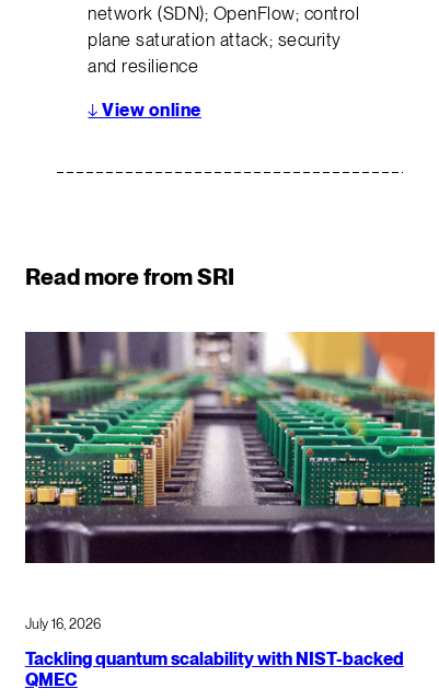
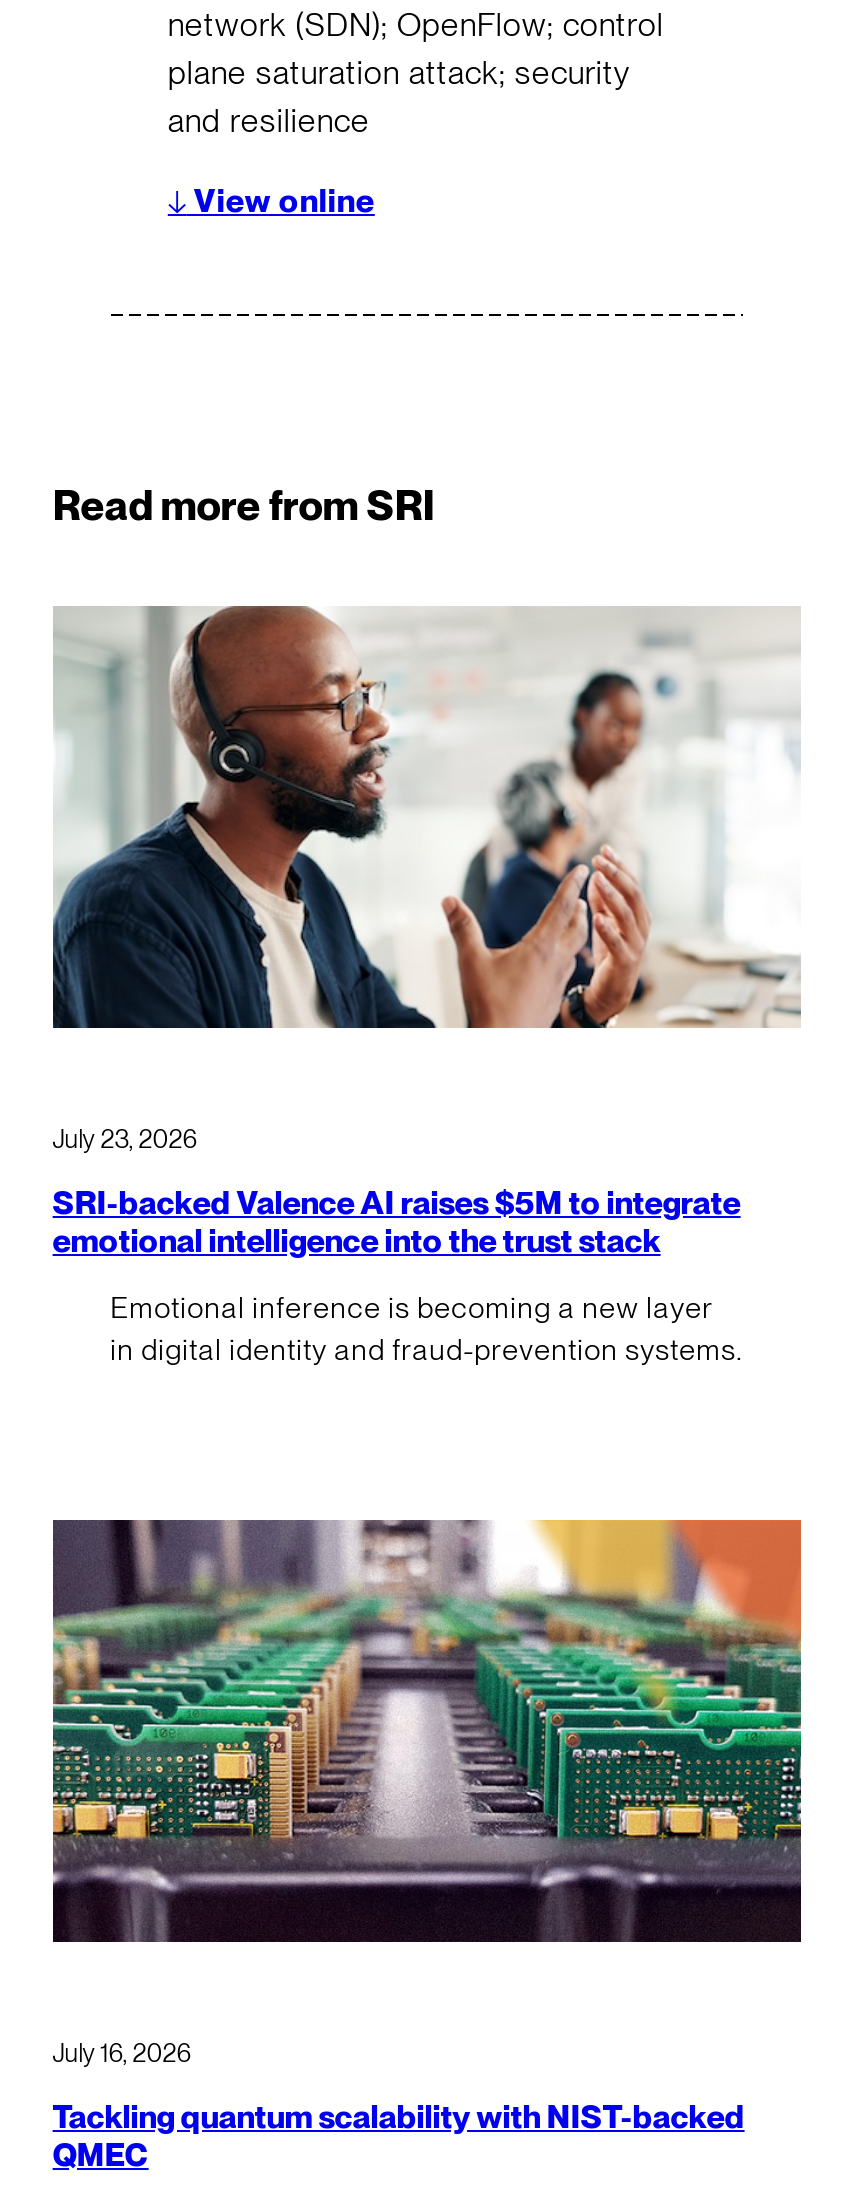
none -> [53,1124,743,1368] July 23, 2026 | SRI-backed Valence AI raises $5M to integrate | emotional intelligence into the trust stack | Emotional inference is becoming a new layer | in digital identity and fraud-prevention systems.
none -> [53,606,801,1030] [image]

